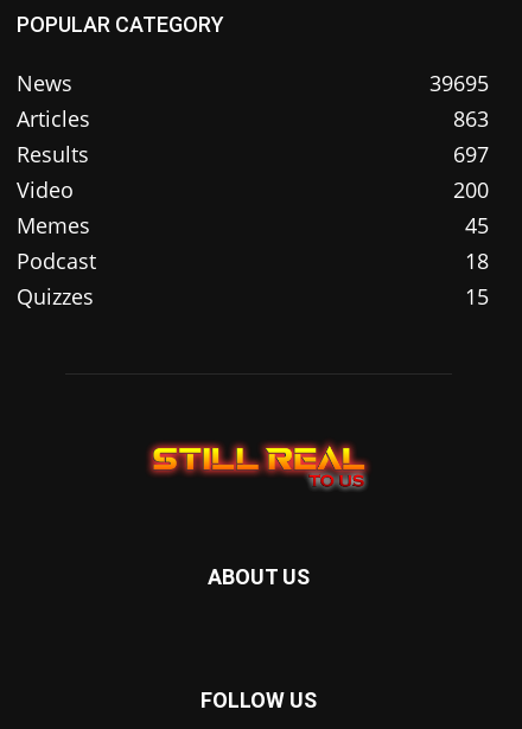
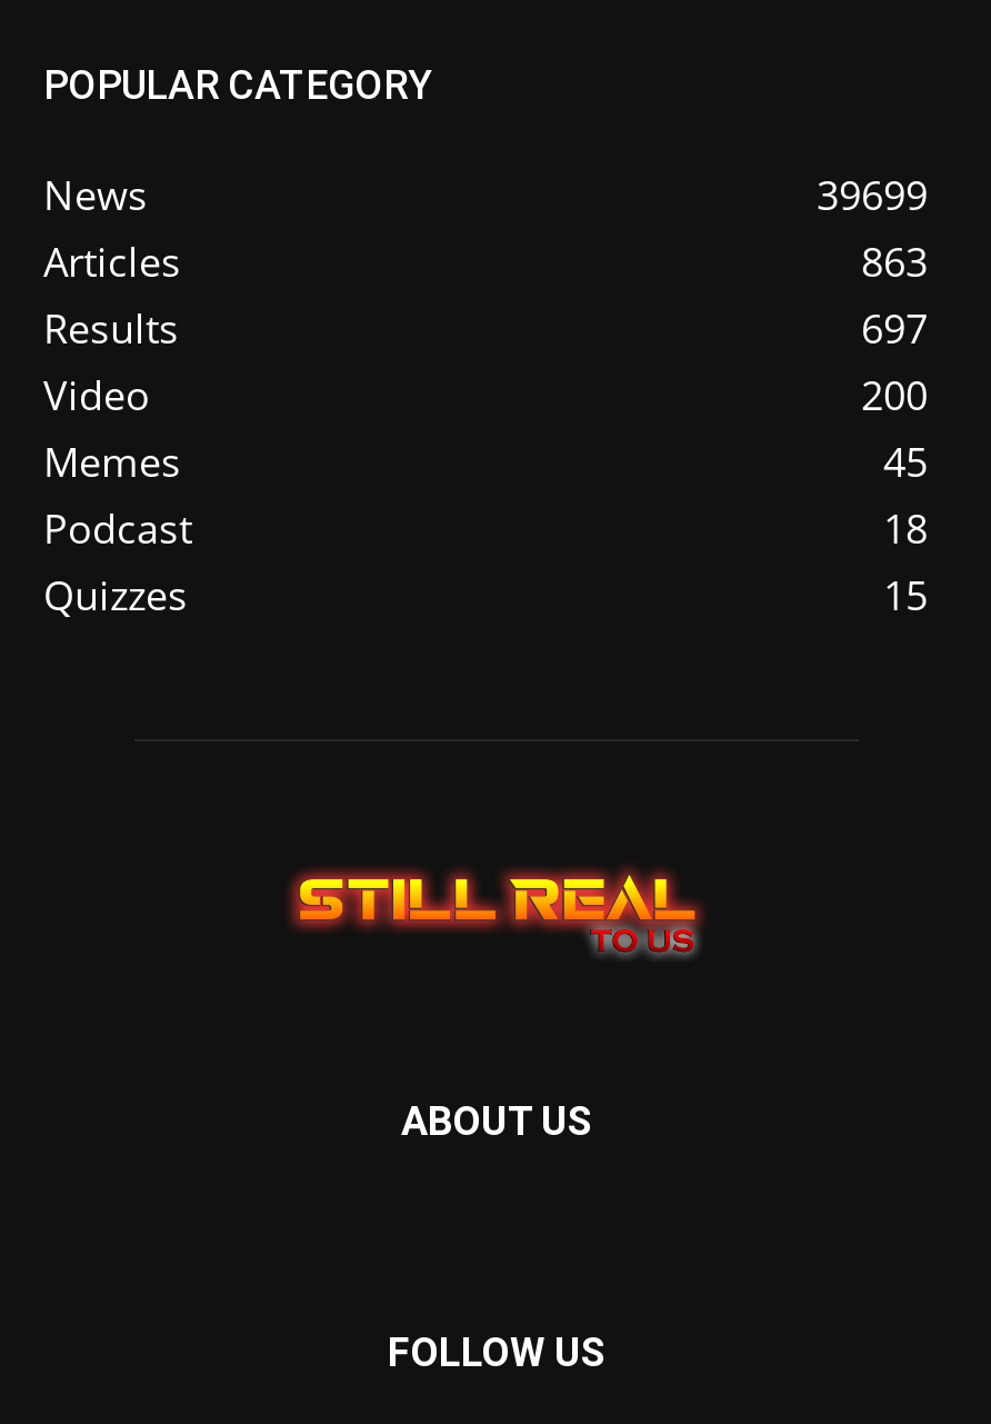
[429,69,489,98] 39695 -> [817,169,928,222] 39699

